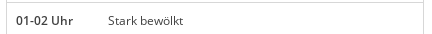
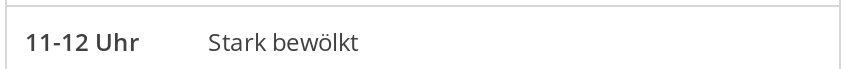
[16,12,73,29] 01-02 Uhr -> [25,25,139,59] 11-12 Uhr

